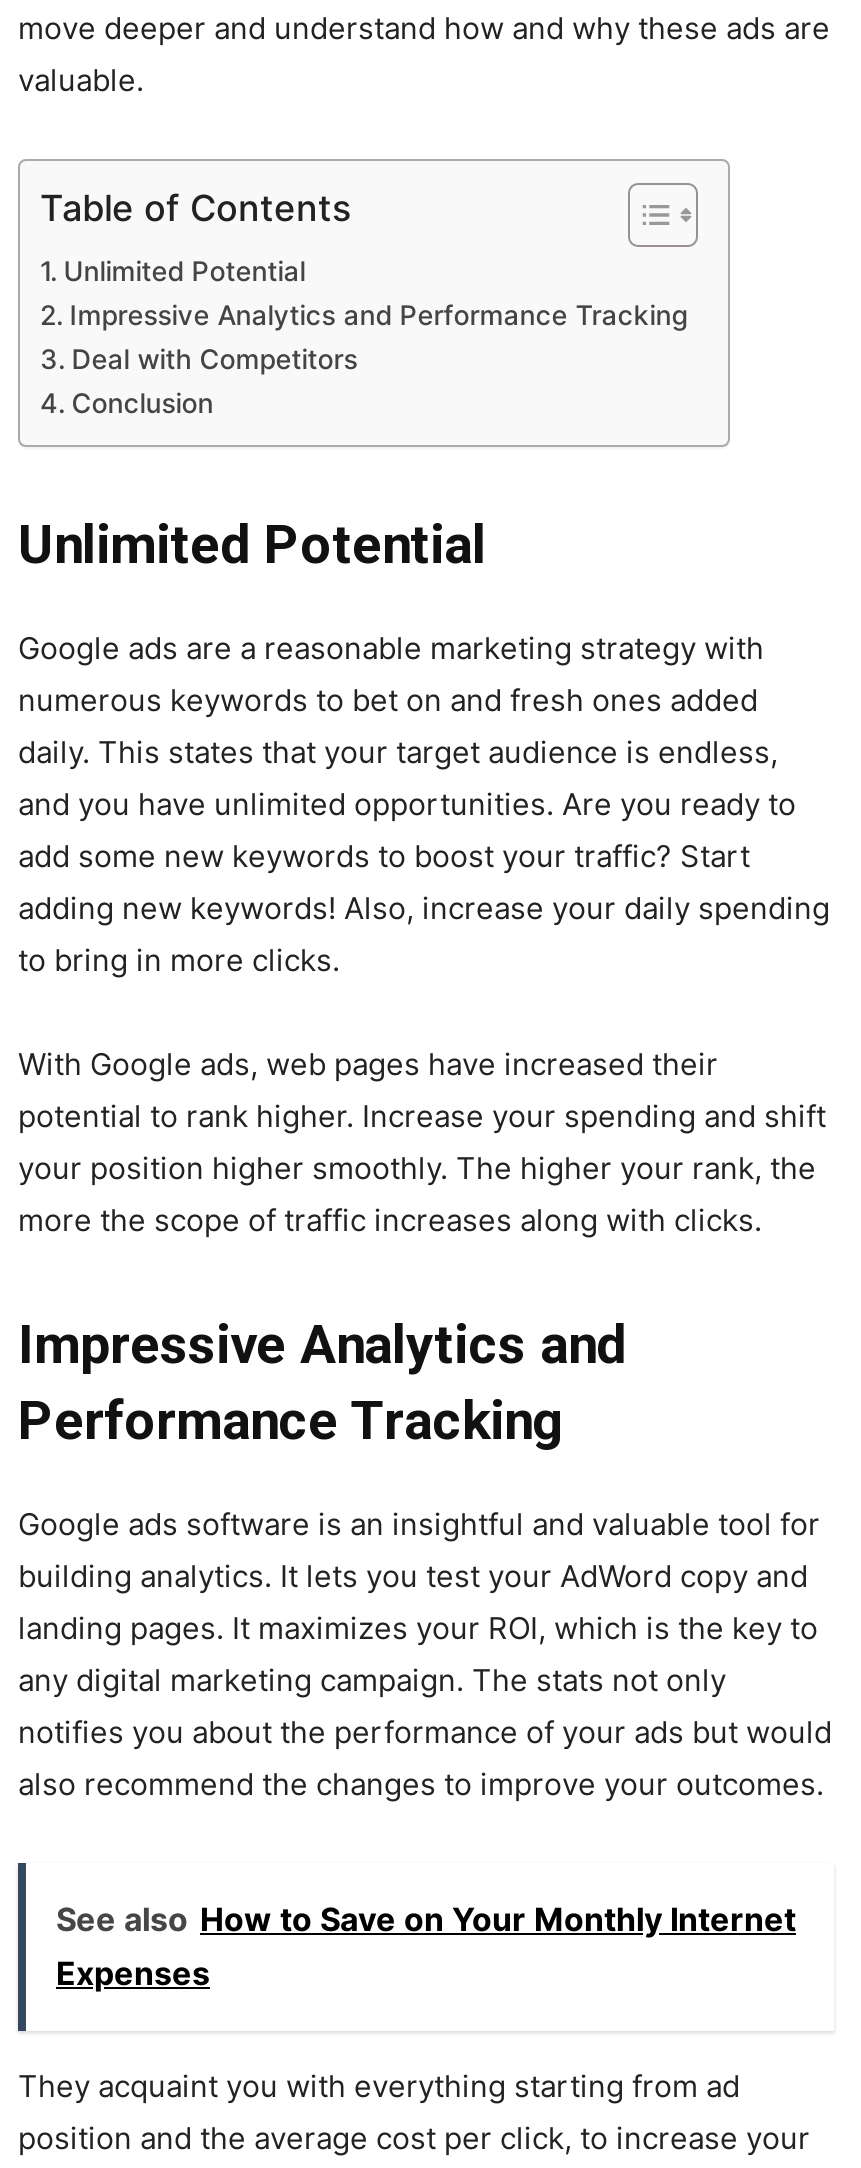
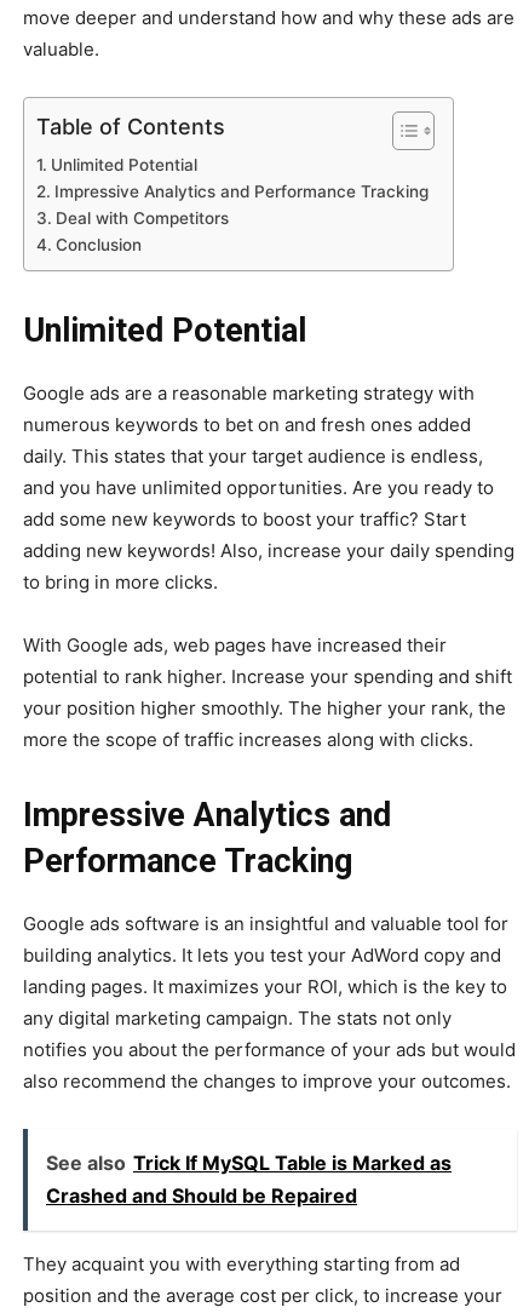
[56,1900,796,1994] See also How to Save on Your Monthly Internet | Expenses -> [46,1151,452,1208] See also Trick If MySQL Table is Marked as | Crashed and Should be Repaired

